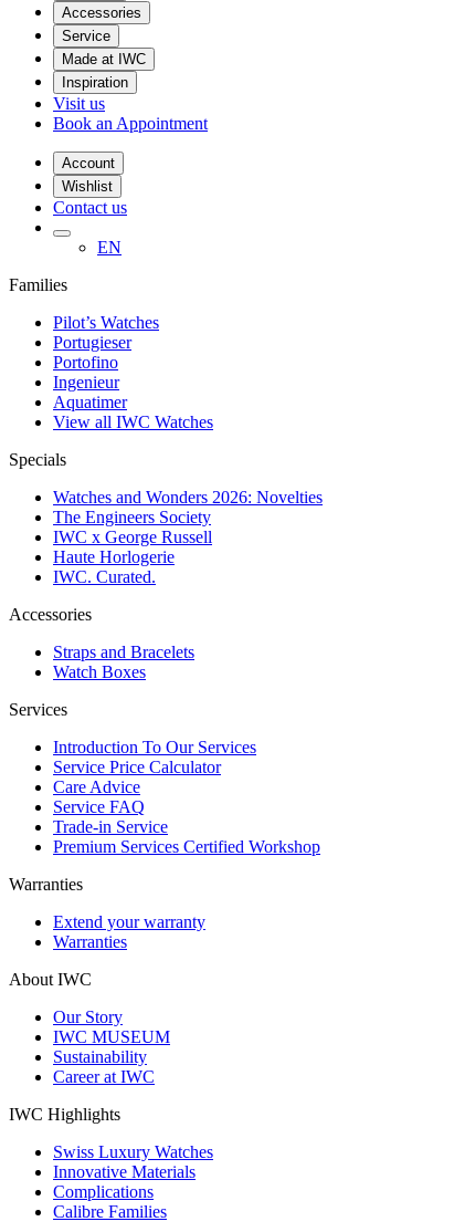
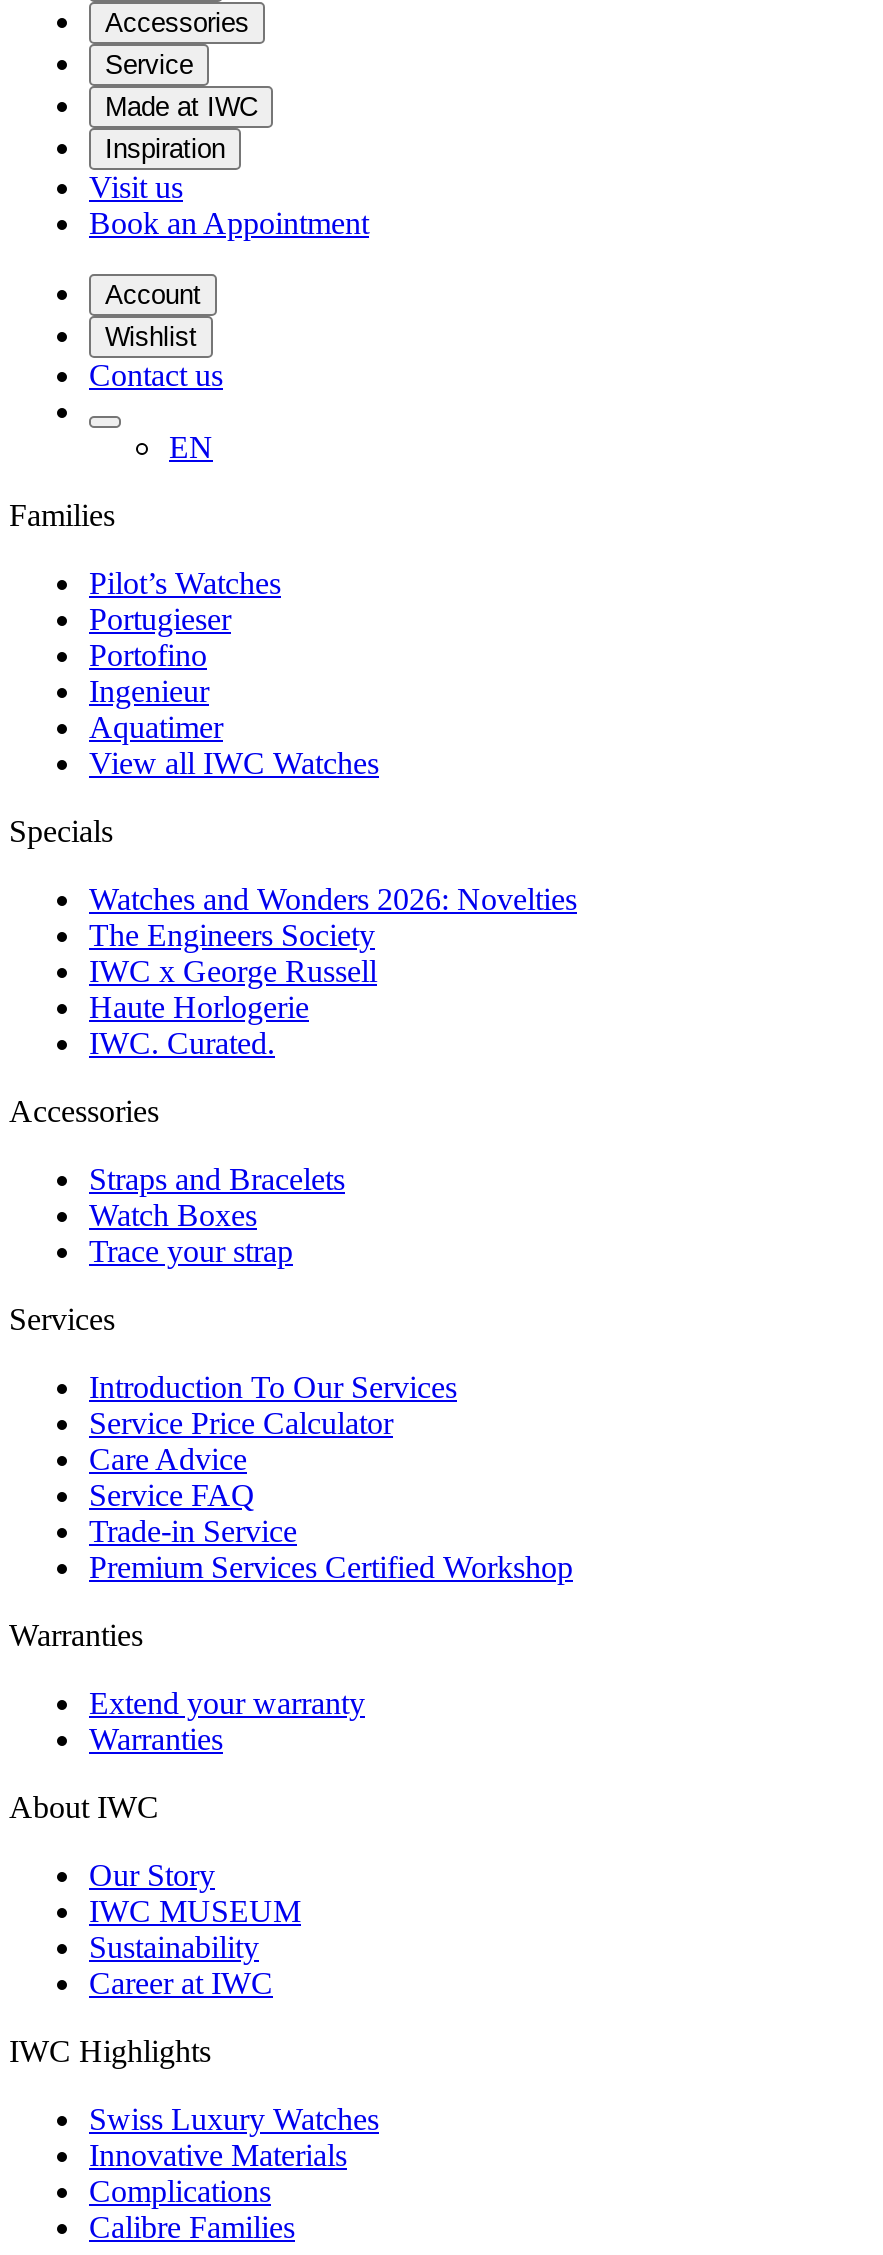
none -> [89,1234,293,1268] Trace your strap

